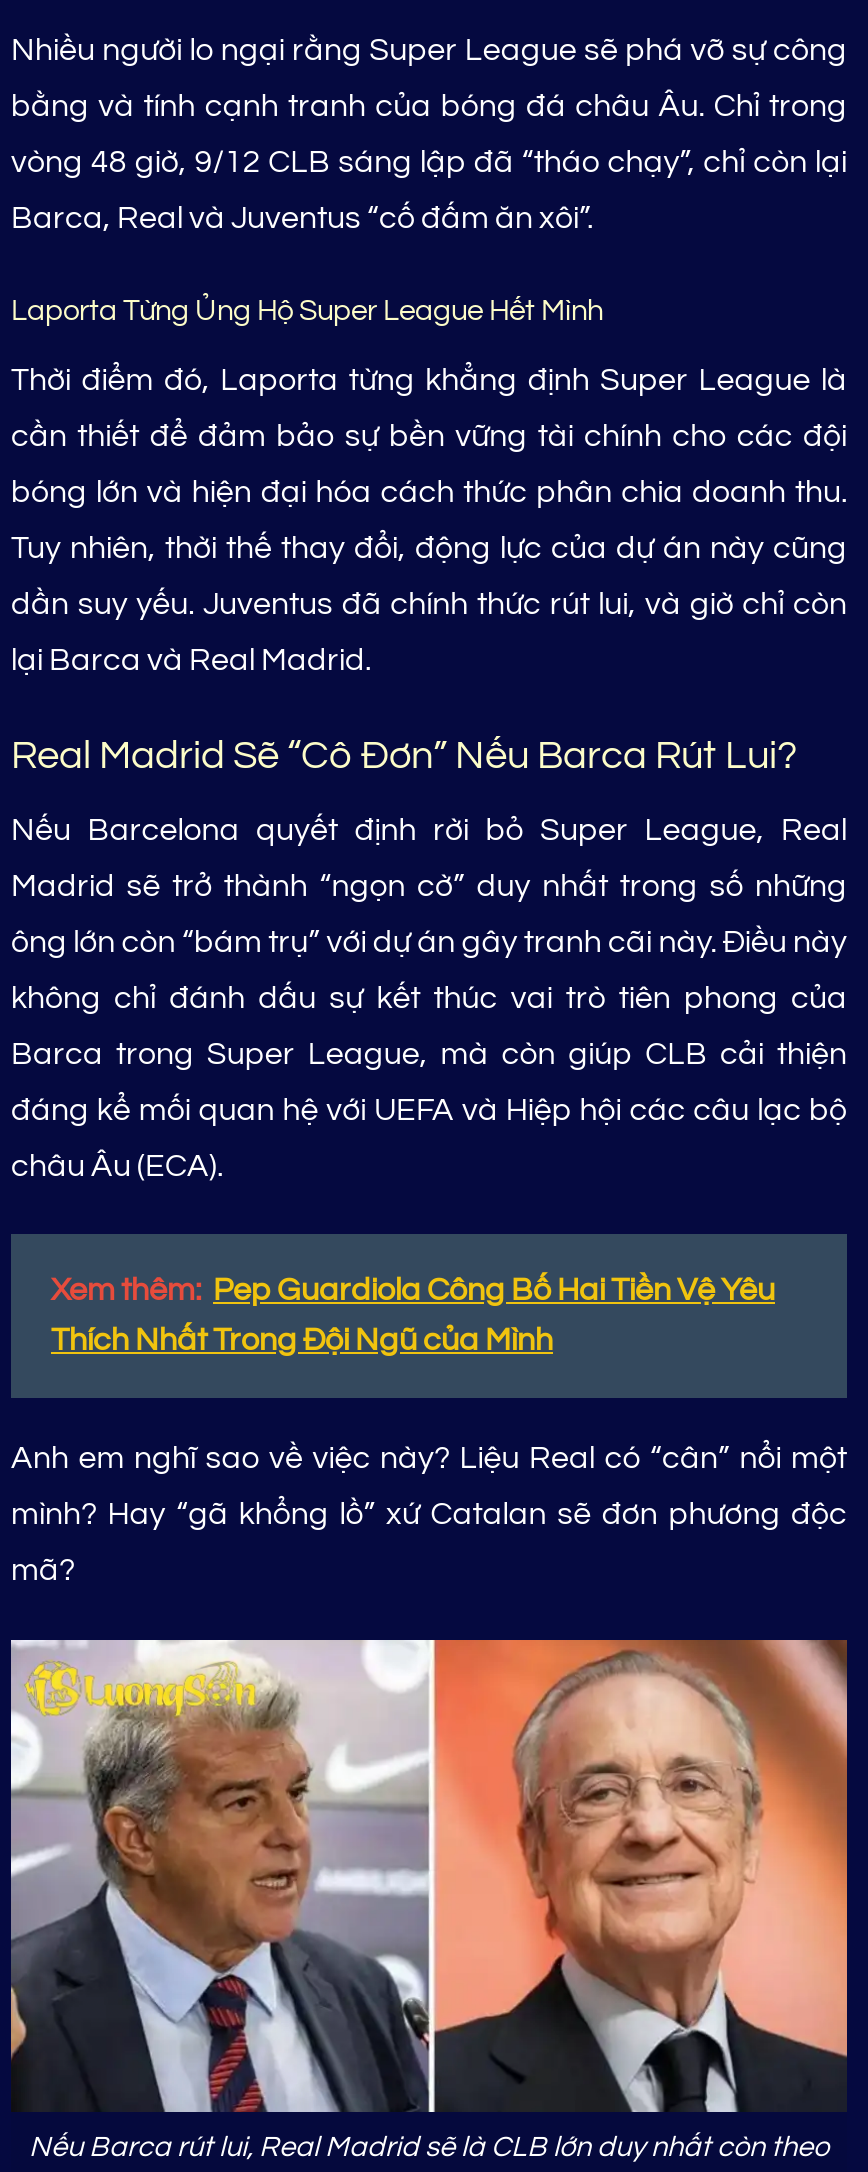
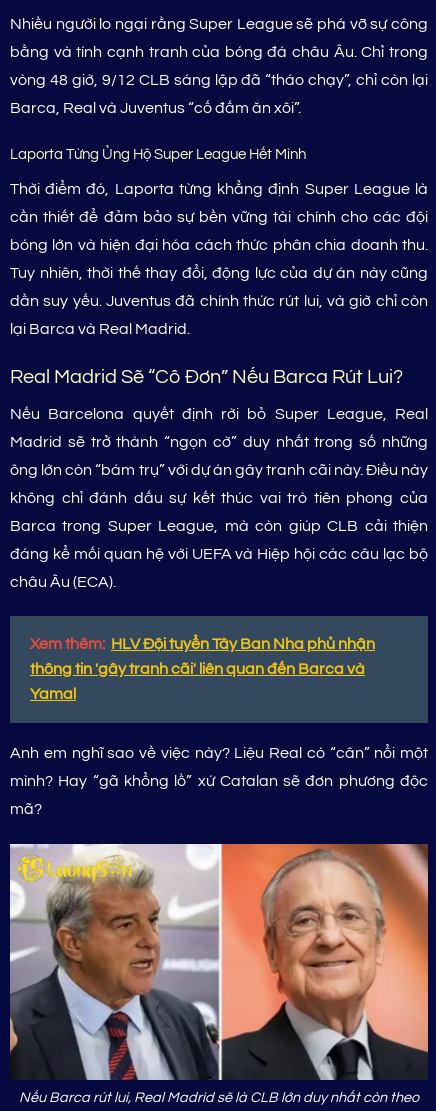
[51,1275,775,1357] Xem thêm: Pep Guardiola Công Bố Hai Tiền Vệ Yêu | Thích Nhất Trong Đội Ngũ của Mình -> [30,636,375,702] Xem thêm: HLV Đội tuyển Tây Ban Nha phủ nhận | thông tin 'gây tranh cãi' liên quan đến Barca và | Yamal

